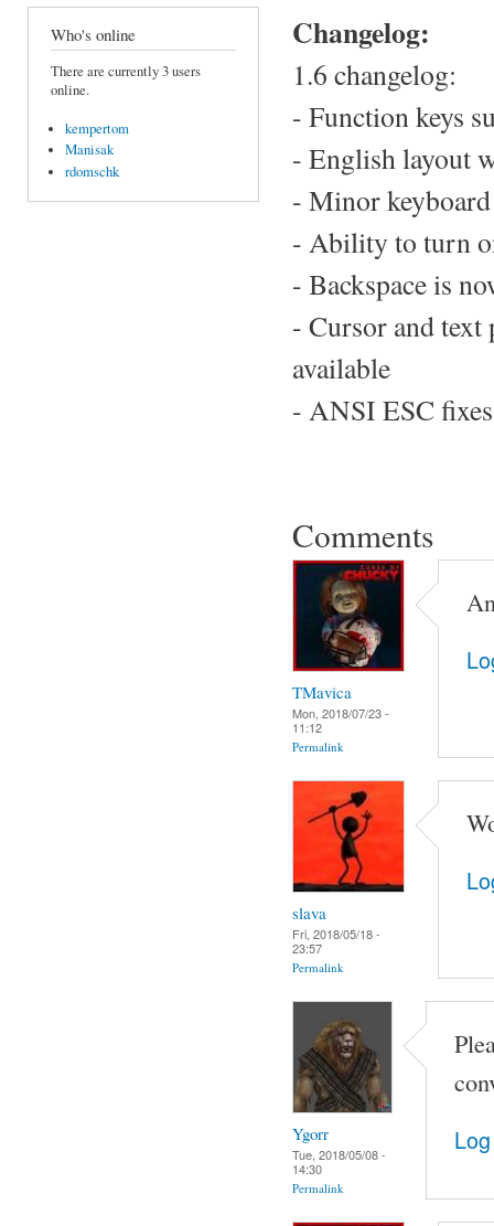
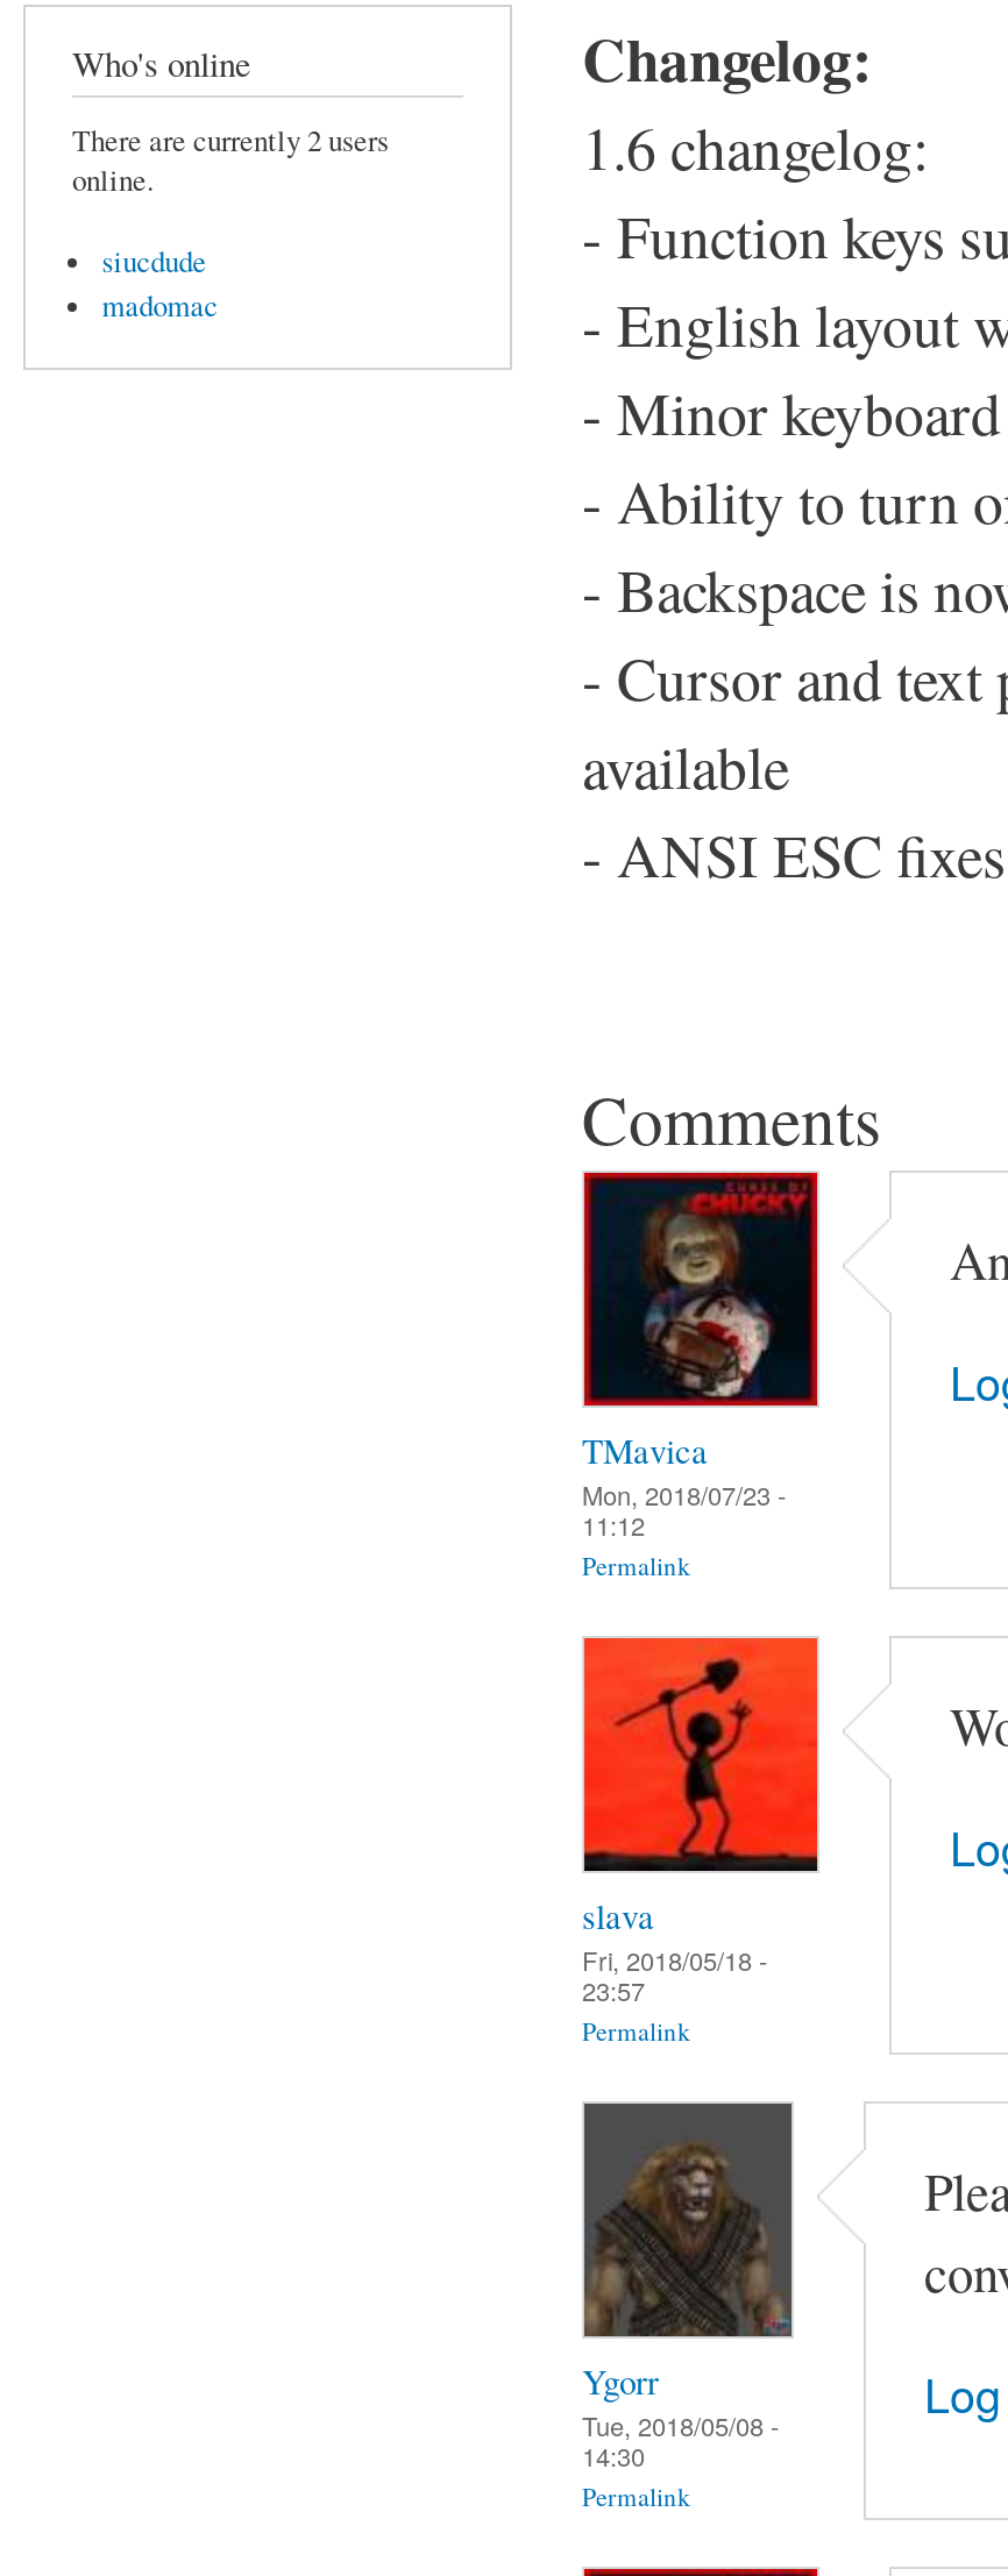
[51,62,201,80] There are currently 3 users -> [72,121,389,160] There are currently 2 users
[65,119,129,181] kempertom | Manisak | rdomschk -> [102,241,218,326] siucdude | madomac

